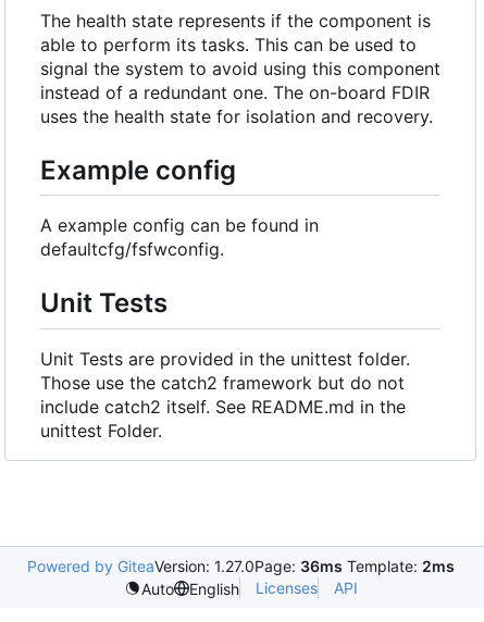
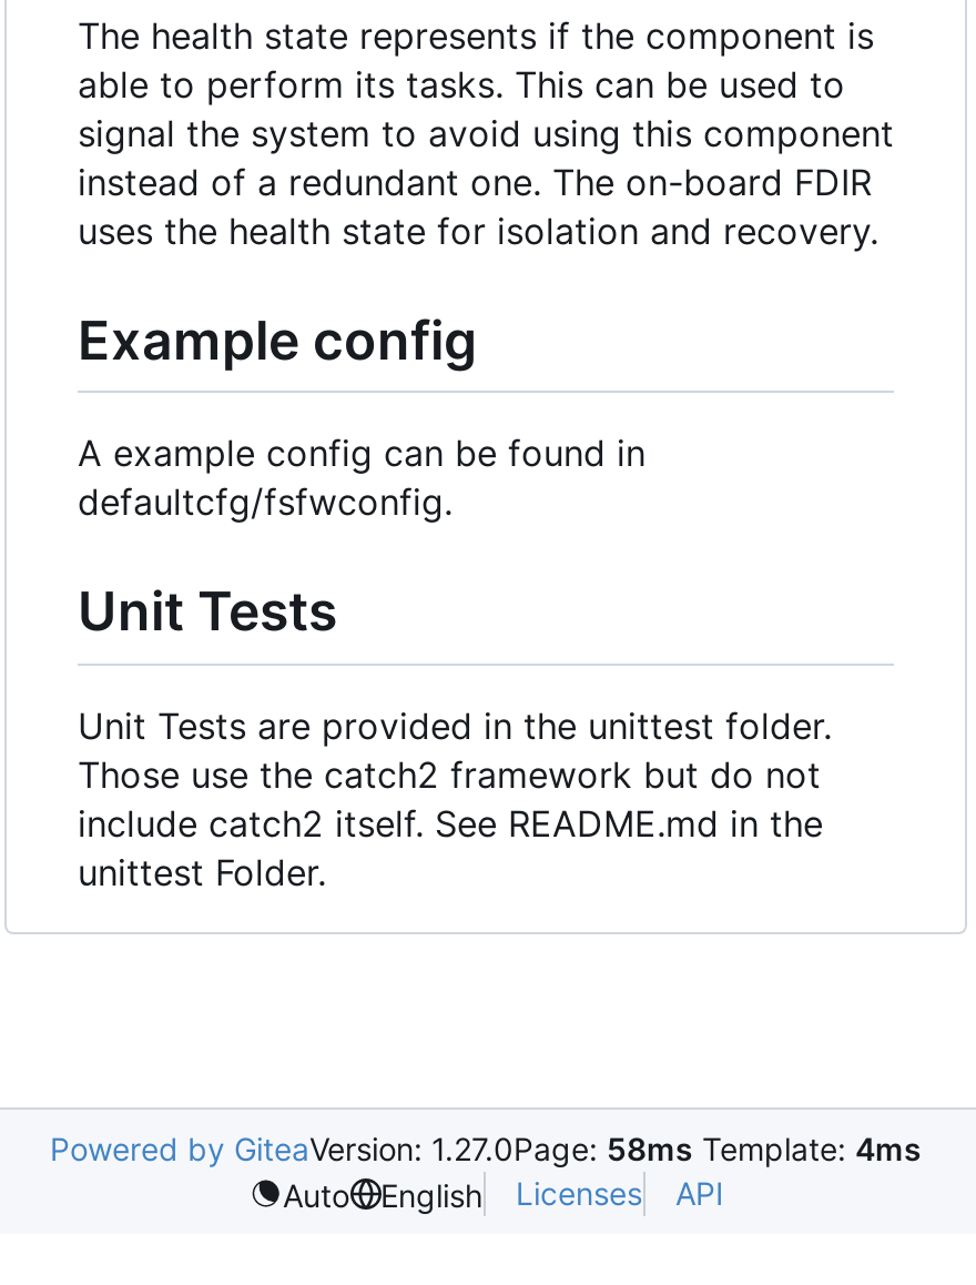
[27,557,454,575] Powered by GiteaVersion: 1.27.0Page: 36ms Template: 2ms -> [50,1130,922,1167] Powered by GiteaVersion: 1.27.0Page: 58ms Template: 4ms

